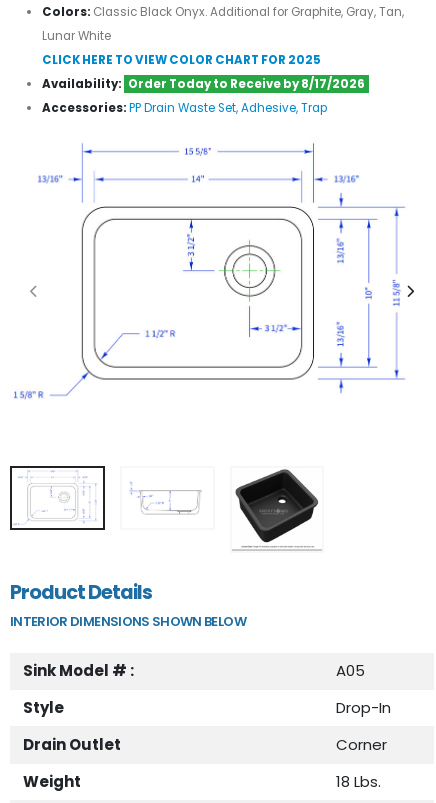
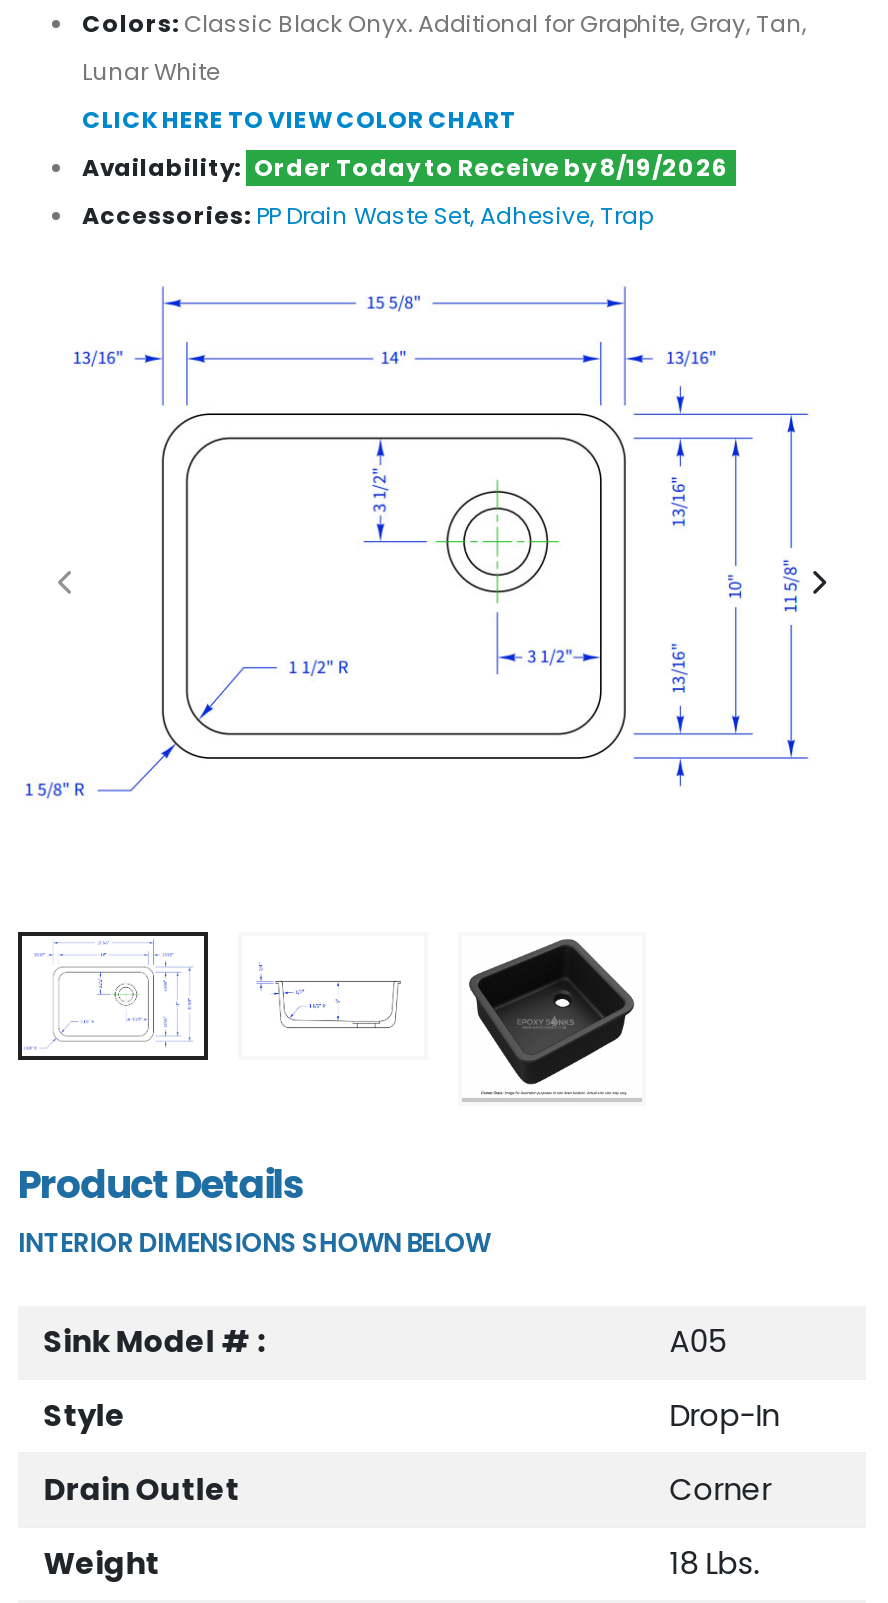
[42,52,321,68] CLICK HERE TO VIEW COLOR CHART FOR 2025 -> [82,104,516,136] CLICK HERE TO VIEW COLOR CHART
[42,76,365,92] Availability: Order Today to Receive by8/17/2026 -> [82,152,728,184] Availability: Order Today to Receive by8/19/2026

